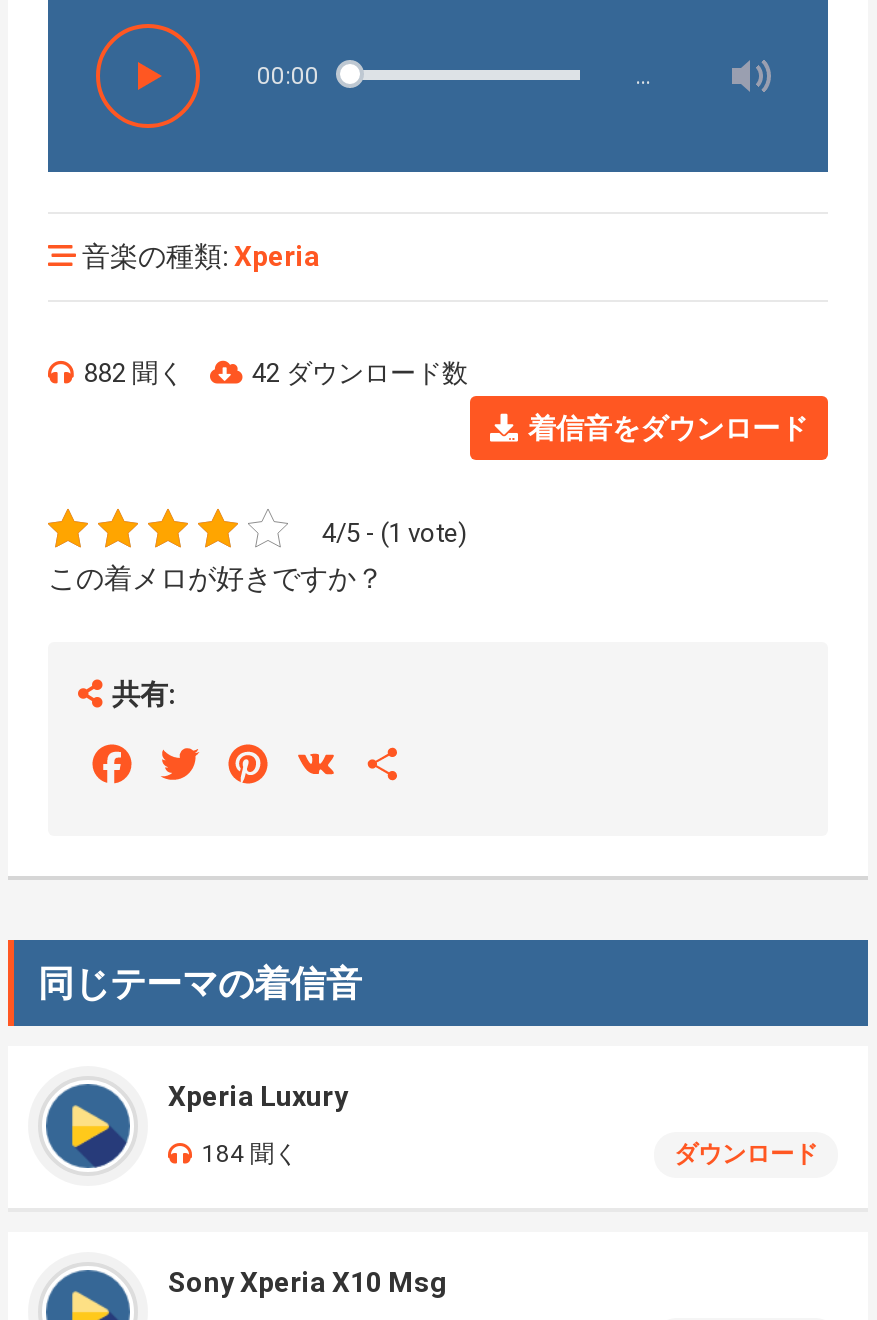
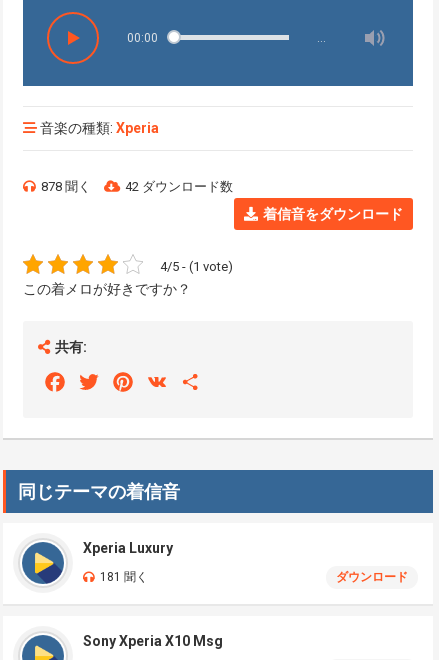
[84,358,184,388] 882 聞く -> [41,179,91,194] 878 聞く
[202,1140,298,1168] 184 聞く -> [100,570,148,584] 181 聞く

